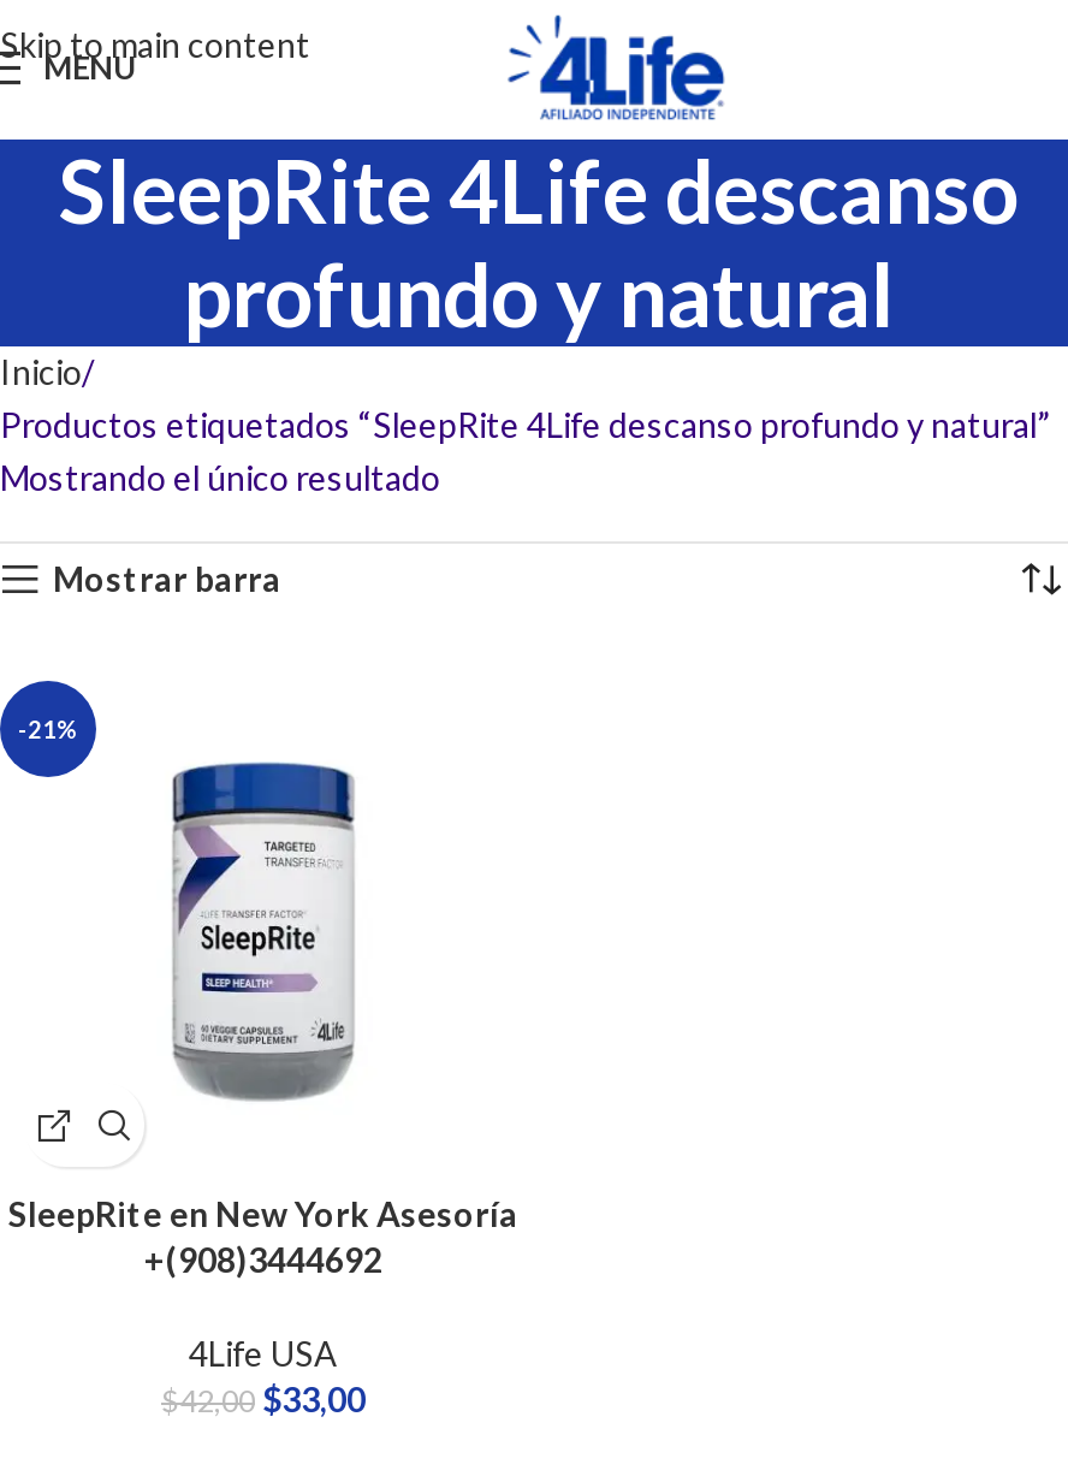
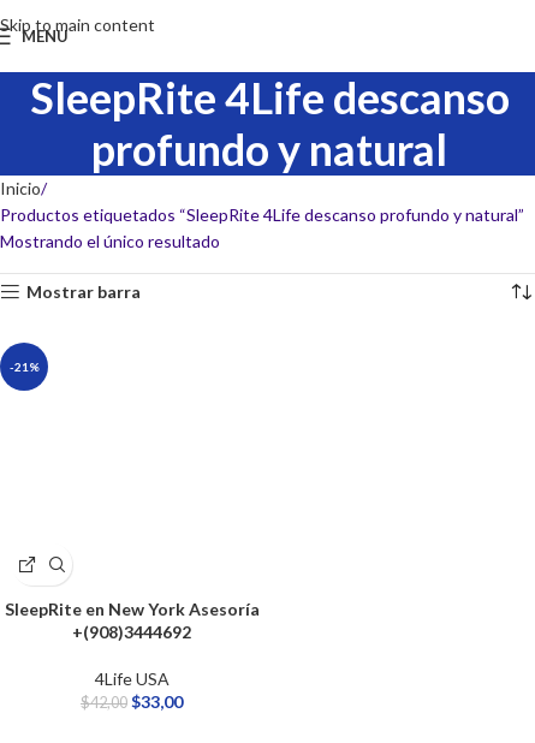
[508,14,726,123] [image] -> none
[171,760,356,1102] [image] -> none

